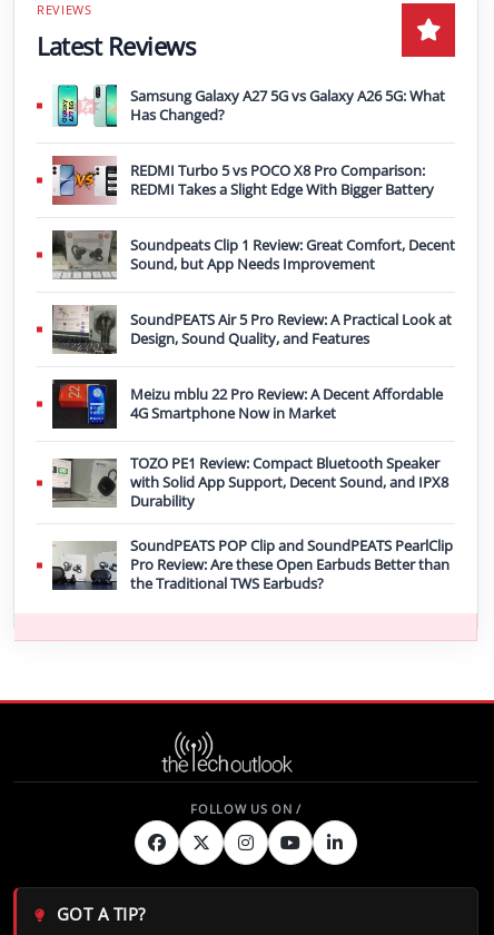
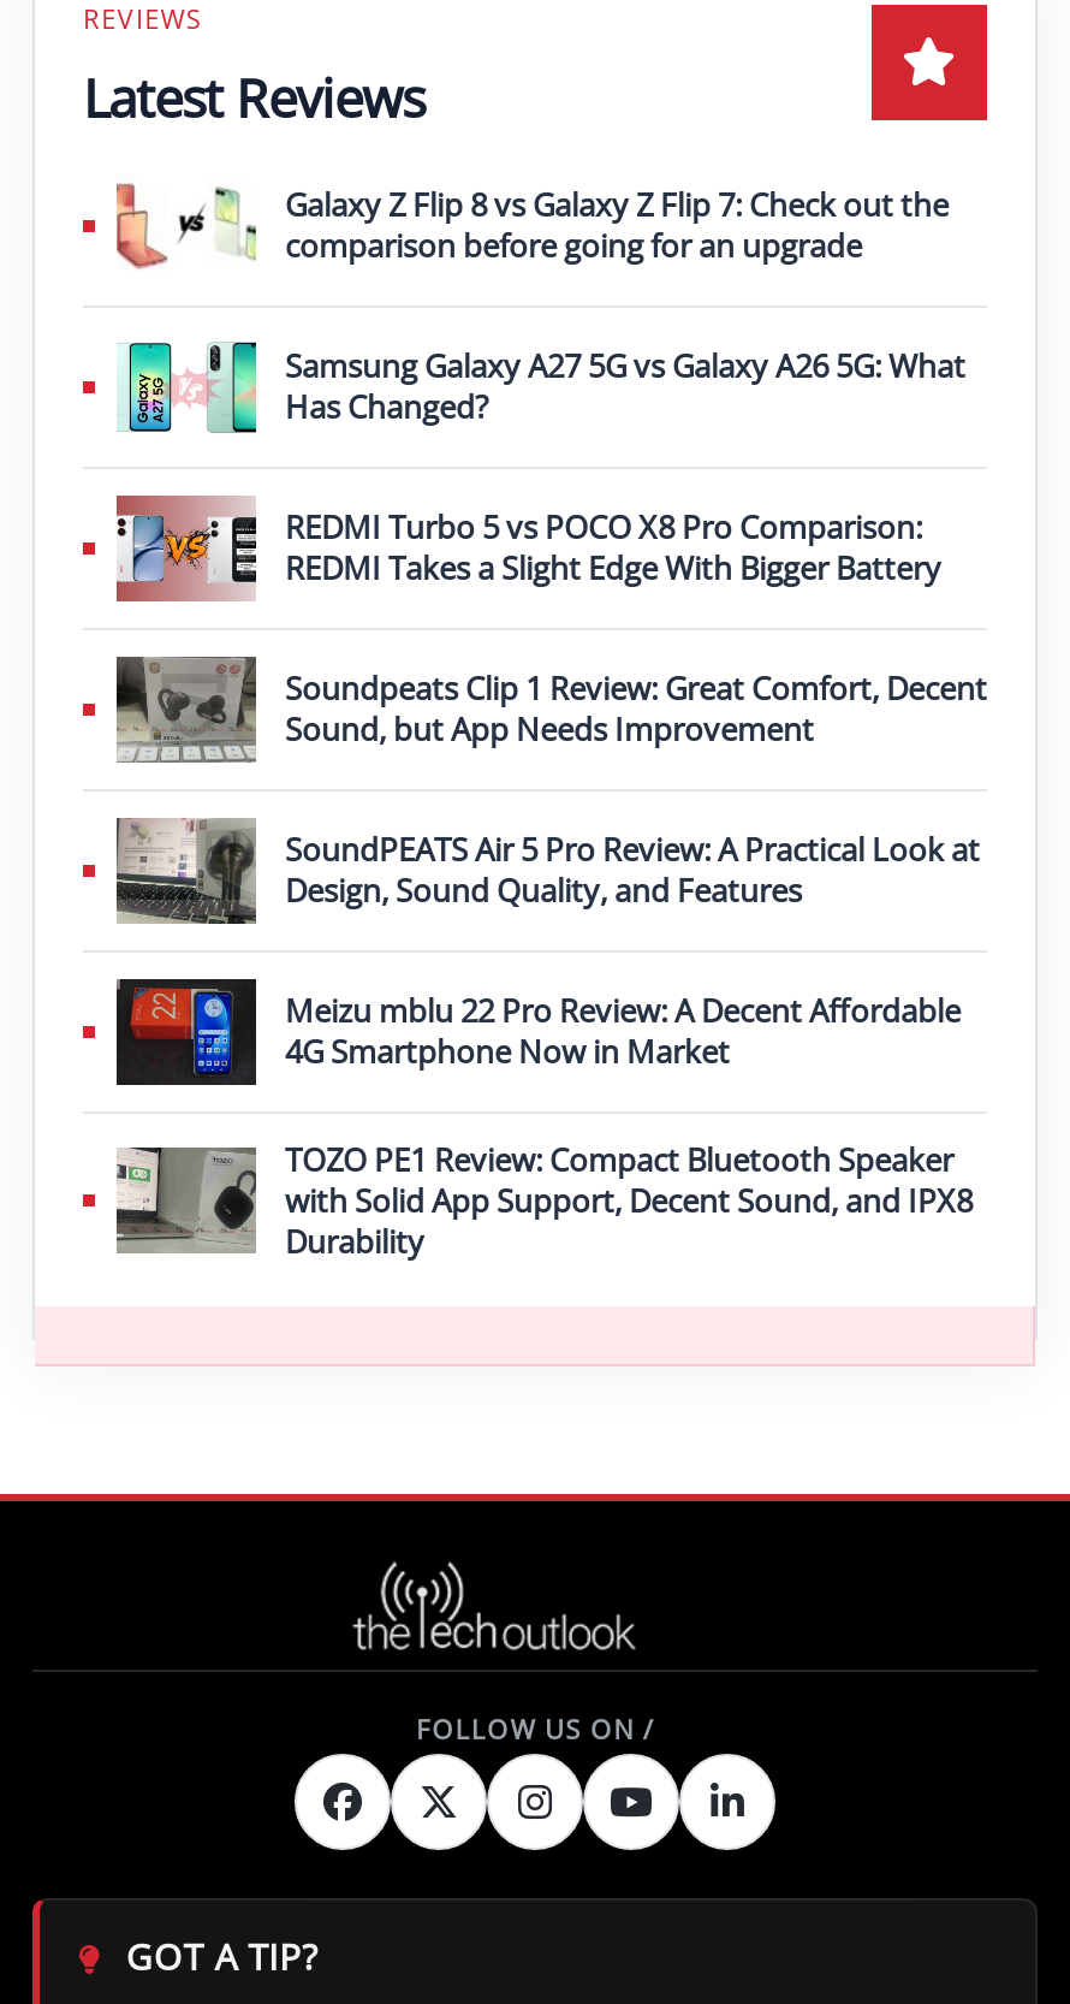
none -> [114,179,949,268] [image] | Galaxy Z Flip 8 vs Galaxy Z Flip 7: Check out the | comparison before going for an upgrade
moved [53,85,455,511] -> [119,340,987,1262]: [image] | Samsung Galaxy A27 5G vs Galaxy A26 5G: What | Has Changed? | ... | with Solid App Support, Decent Sound, and IPX8 | Durability
[52,536,453,593] [image] | SoundPEATS POP Clip and SoundPEATS PearlClip | Pro Review: Are these Open Earbuds Better than | the Traditional TWS Earbuds? -> none

